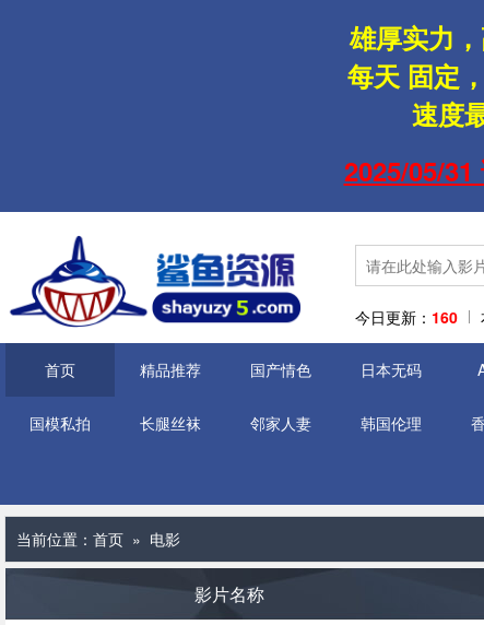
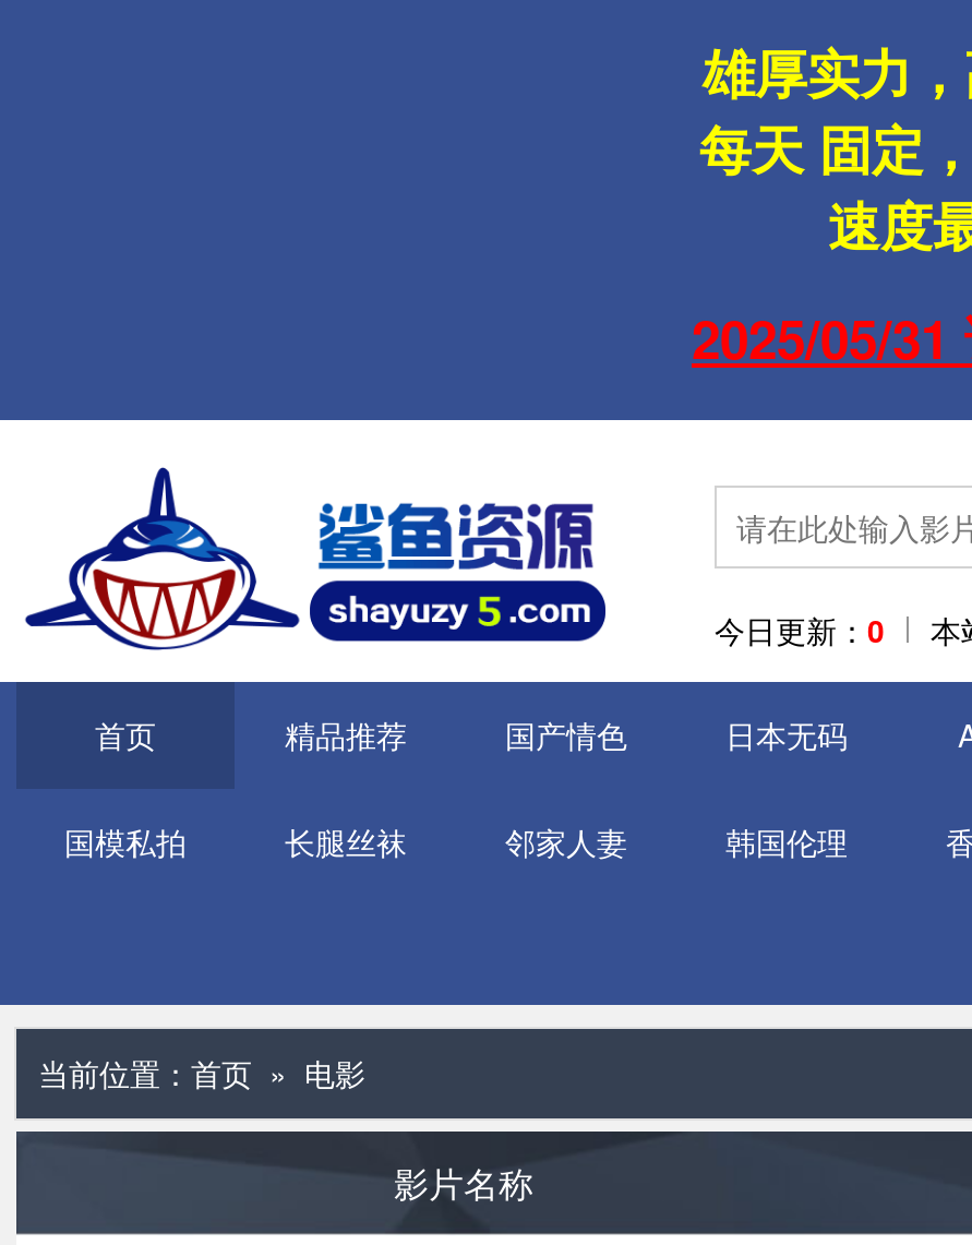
[355,306,458,328] 今日更新：160 -> [715,608,885,651] 今日更新：0

